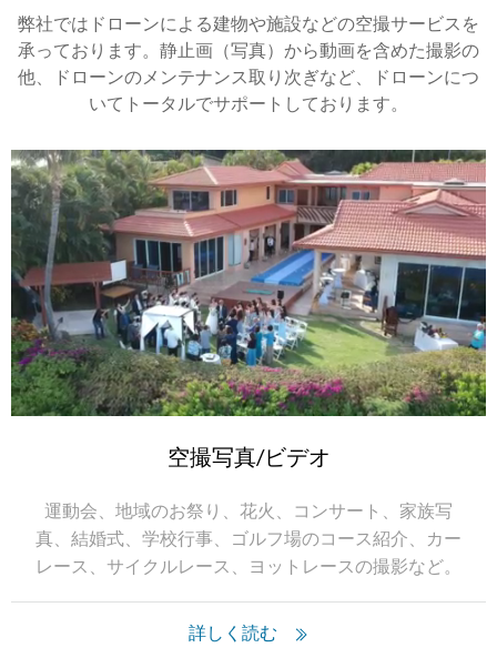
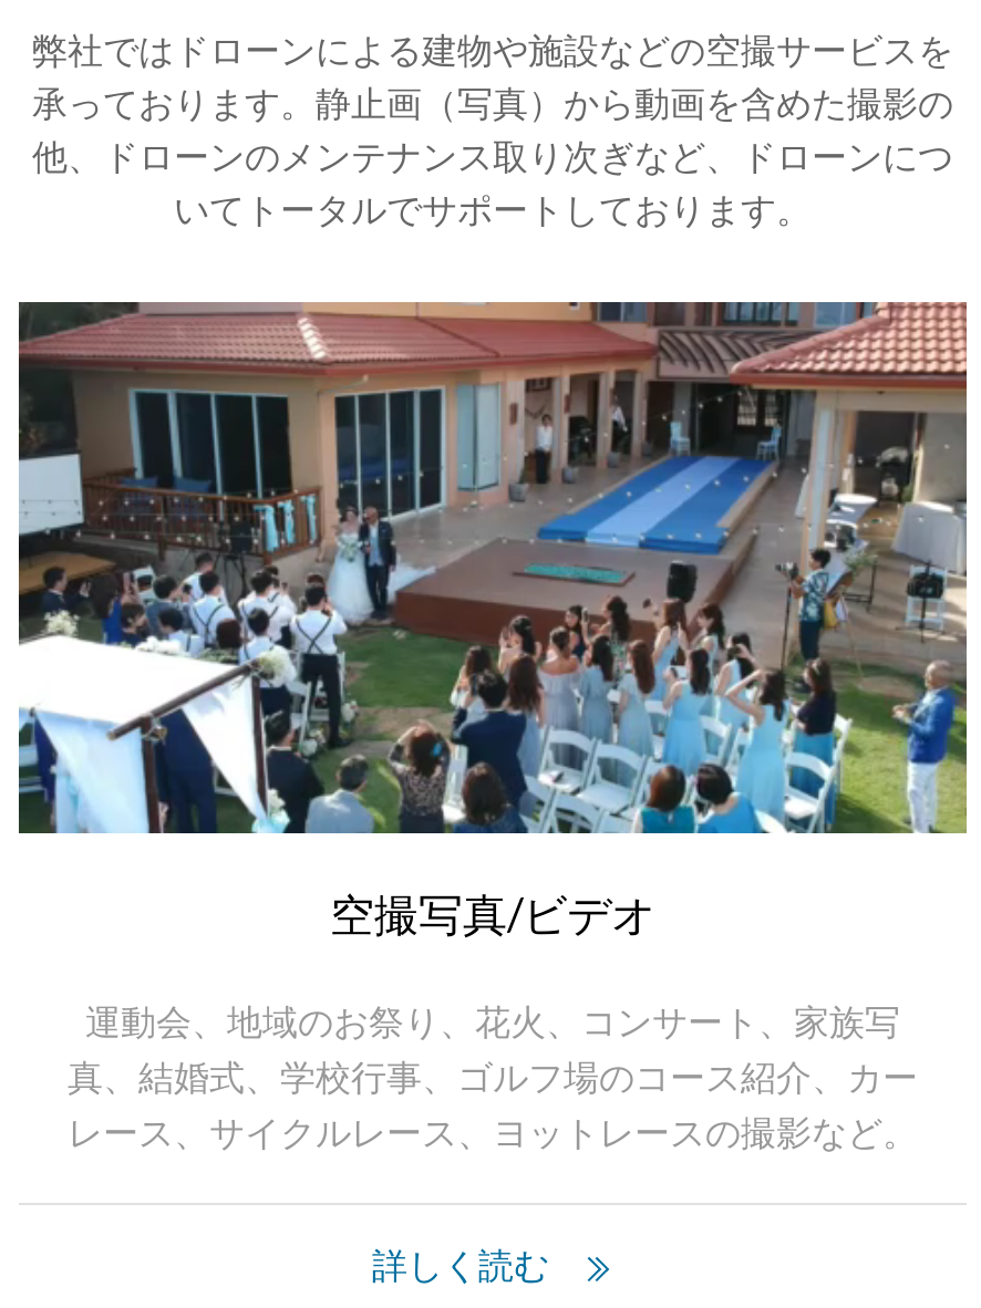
[10,149,487,417] [image] -> [17,300,969,835] [image]

